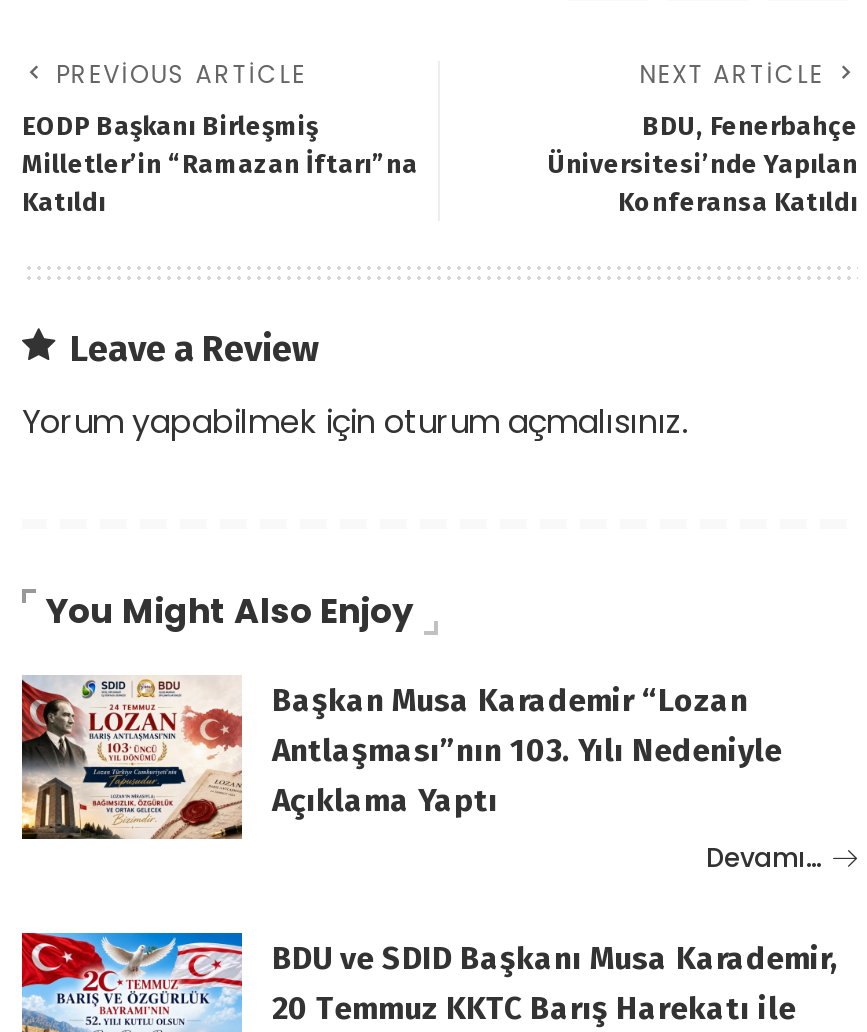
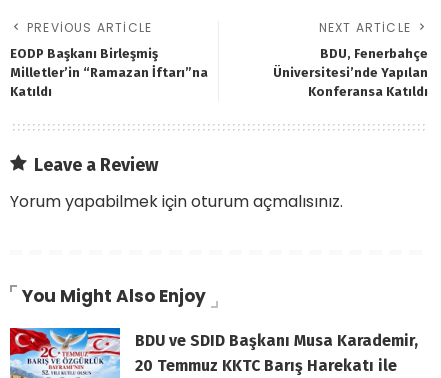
[20,674,824,878] [image] | Başkan Musa Karademir “Lozan | Antlaşması”nın 103. Yılı Nedeniyle | Açıklama Yaptı | Devamı… -> none

